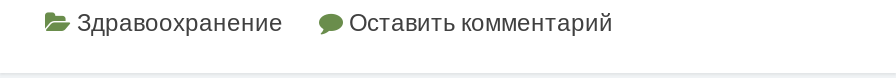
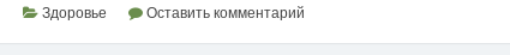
[77,9,283,37] Здравоохранение -> [41,5,106,22] Здоровье

